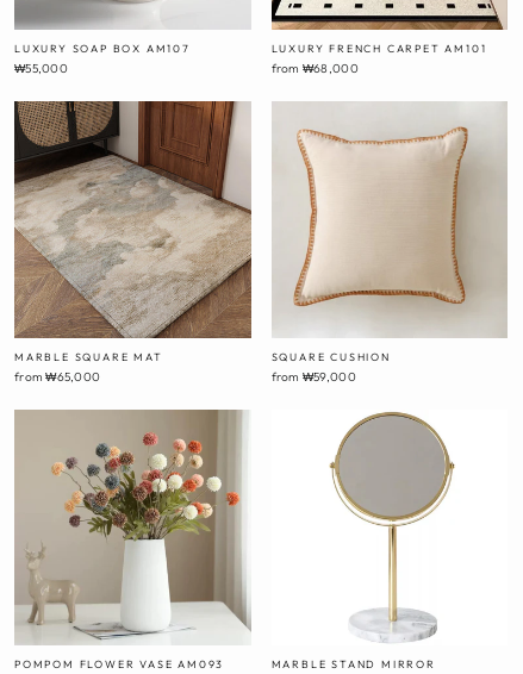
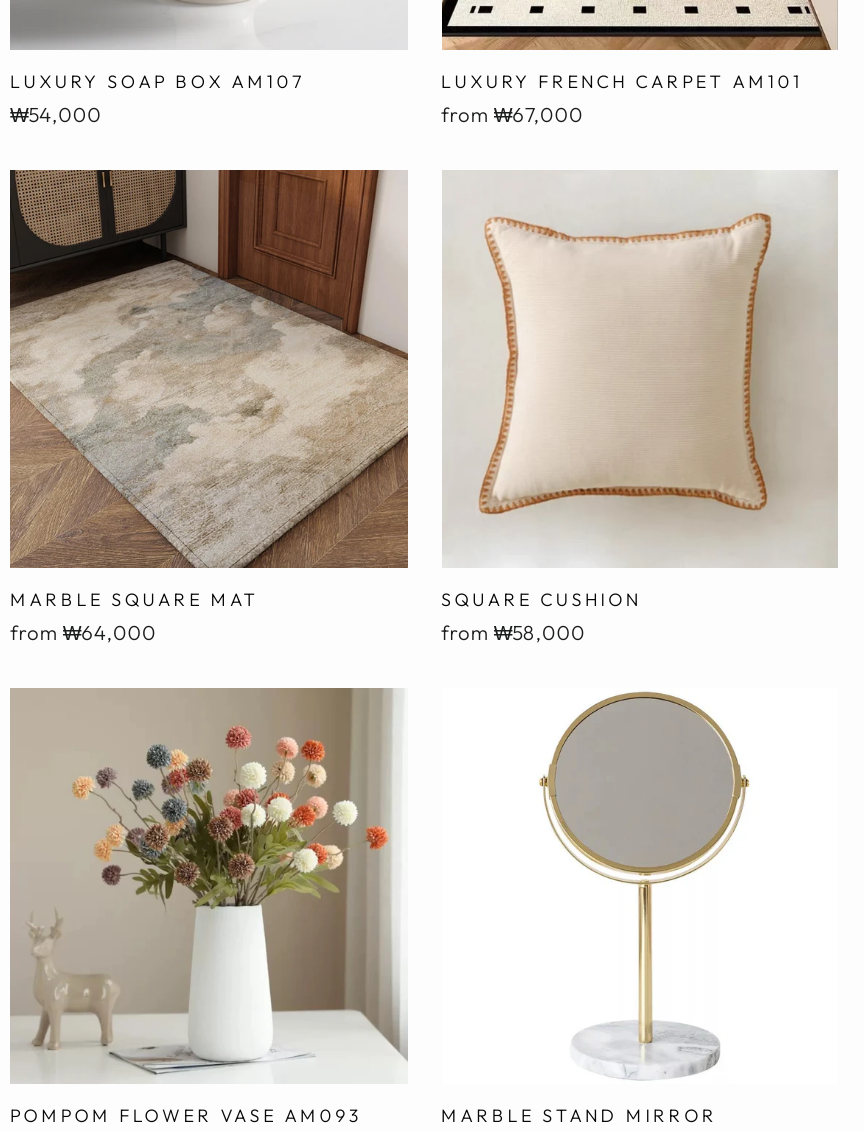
[14,61,68,76] ₩55,000 -> [10,102,102,128] ₩54,000
[271,61,358,76] from ₩68,000 -> [441,102,584,128] from ₩67,000
[14,369,100,384] from ₩65,000 -> [10,619,157,645] from ₩64,000
[271,369,356,384] from ₩59,000 -> [441,619,586,645] from ₩58,000

